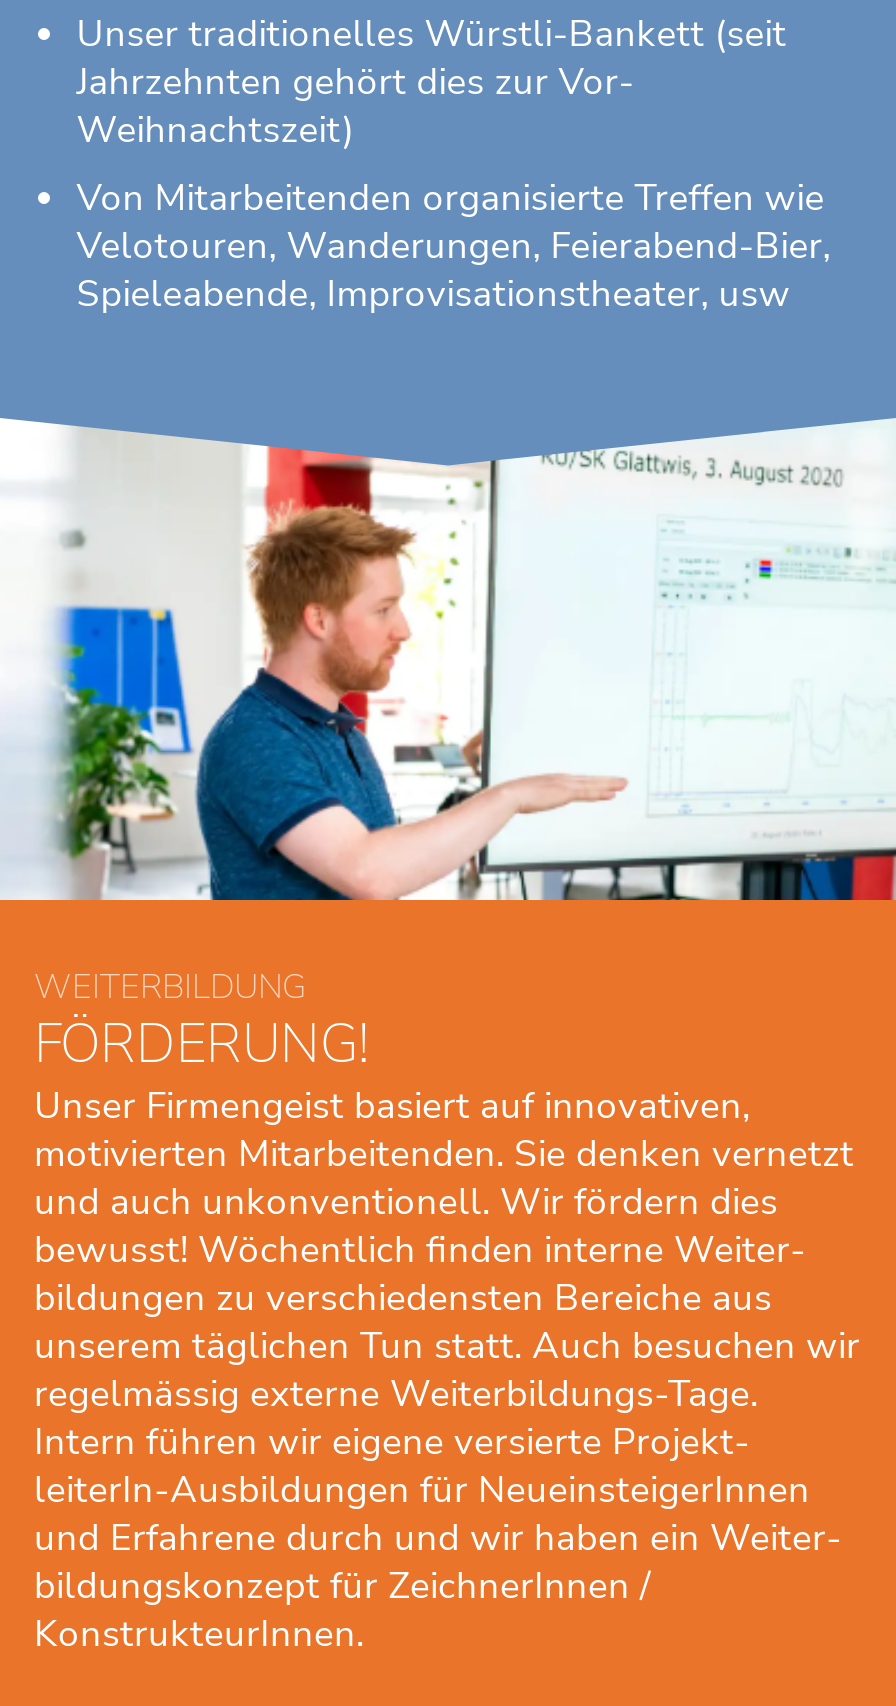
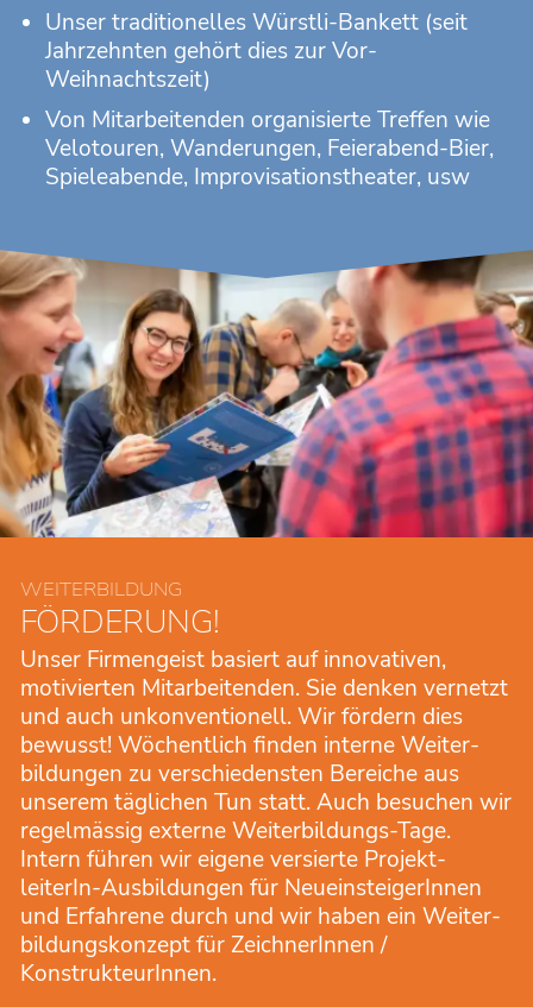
[6,417,890,903] [image] -> [4,250,529,539] [image]

